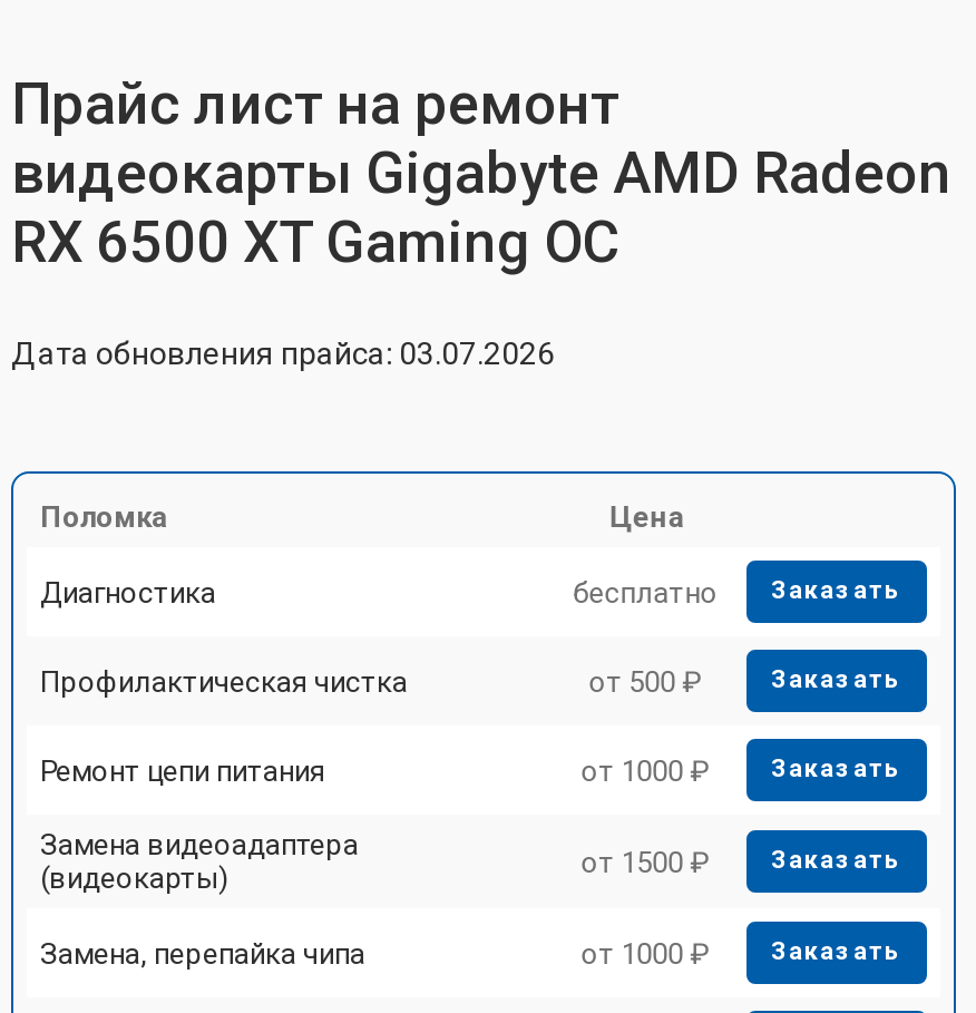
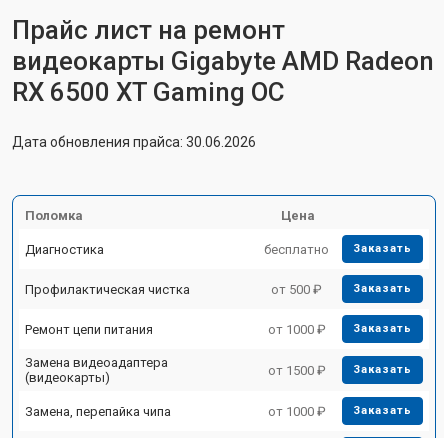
[11,335,555,371] Дата обновления прайса: 03.07.2026 -> [12,134,256,150] Дата обновления прайса: 30.06.2026

